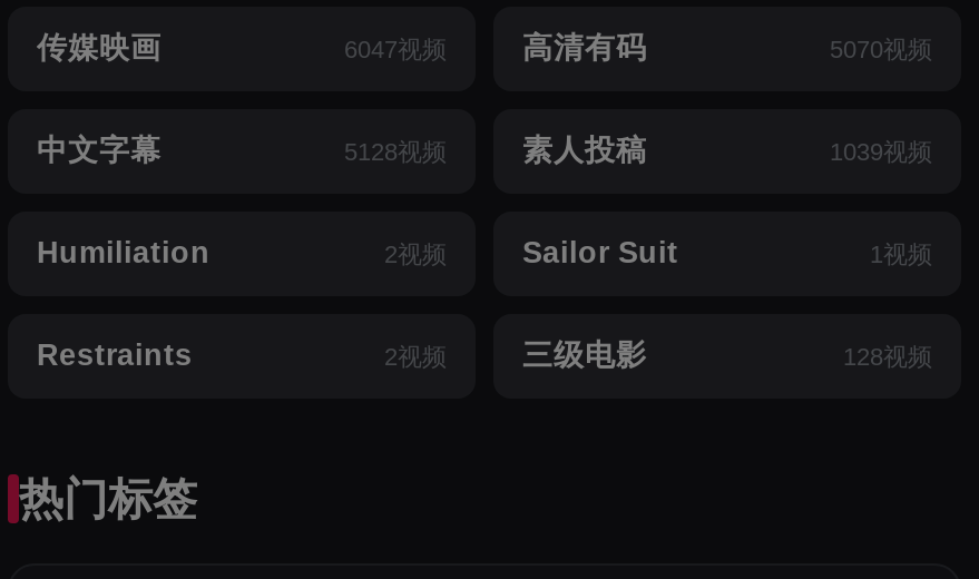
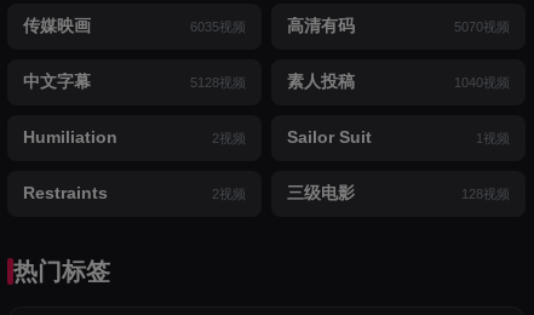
[344,35,447,62] 6047视频 -> [190,19,246,34] 6035视频
[830,137,932,164] 1039视频 -> [454,75,510,89] 1040视频

